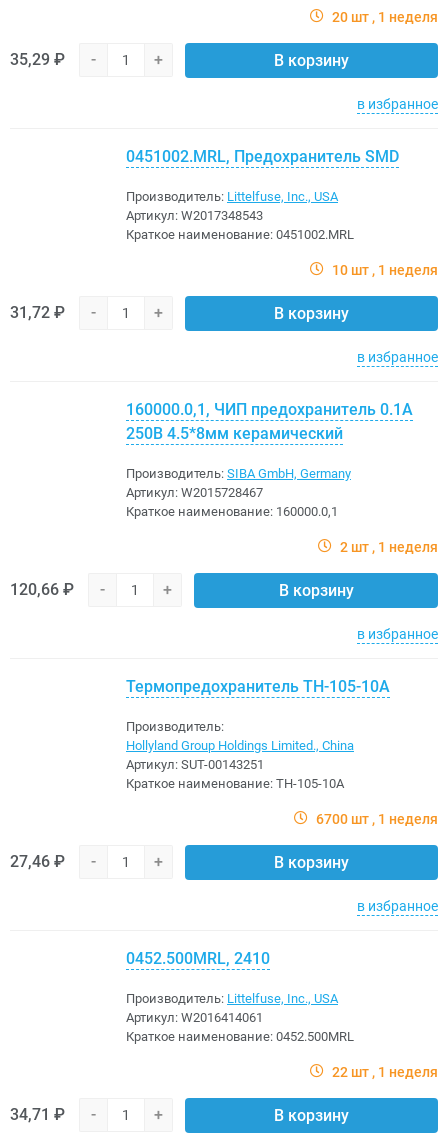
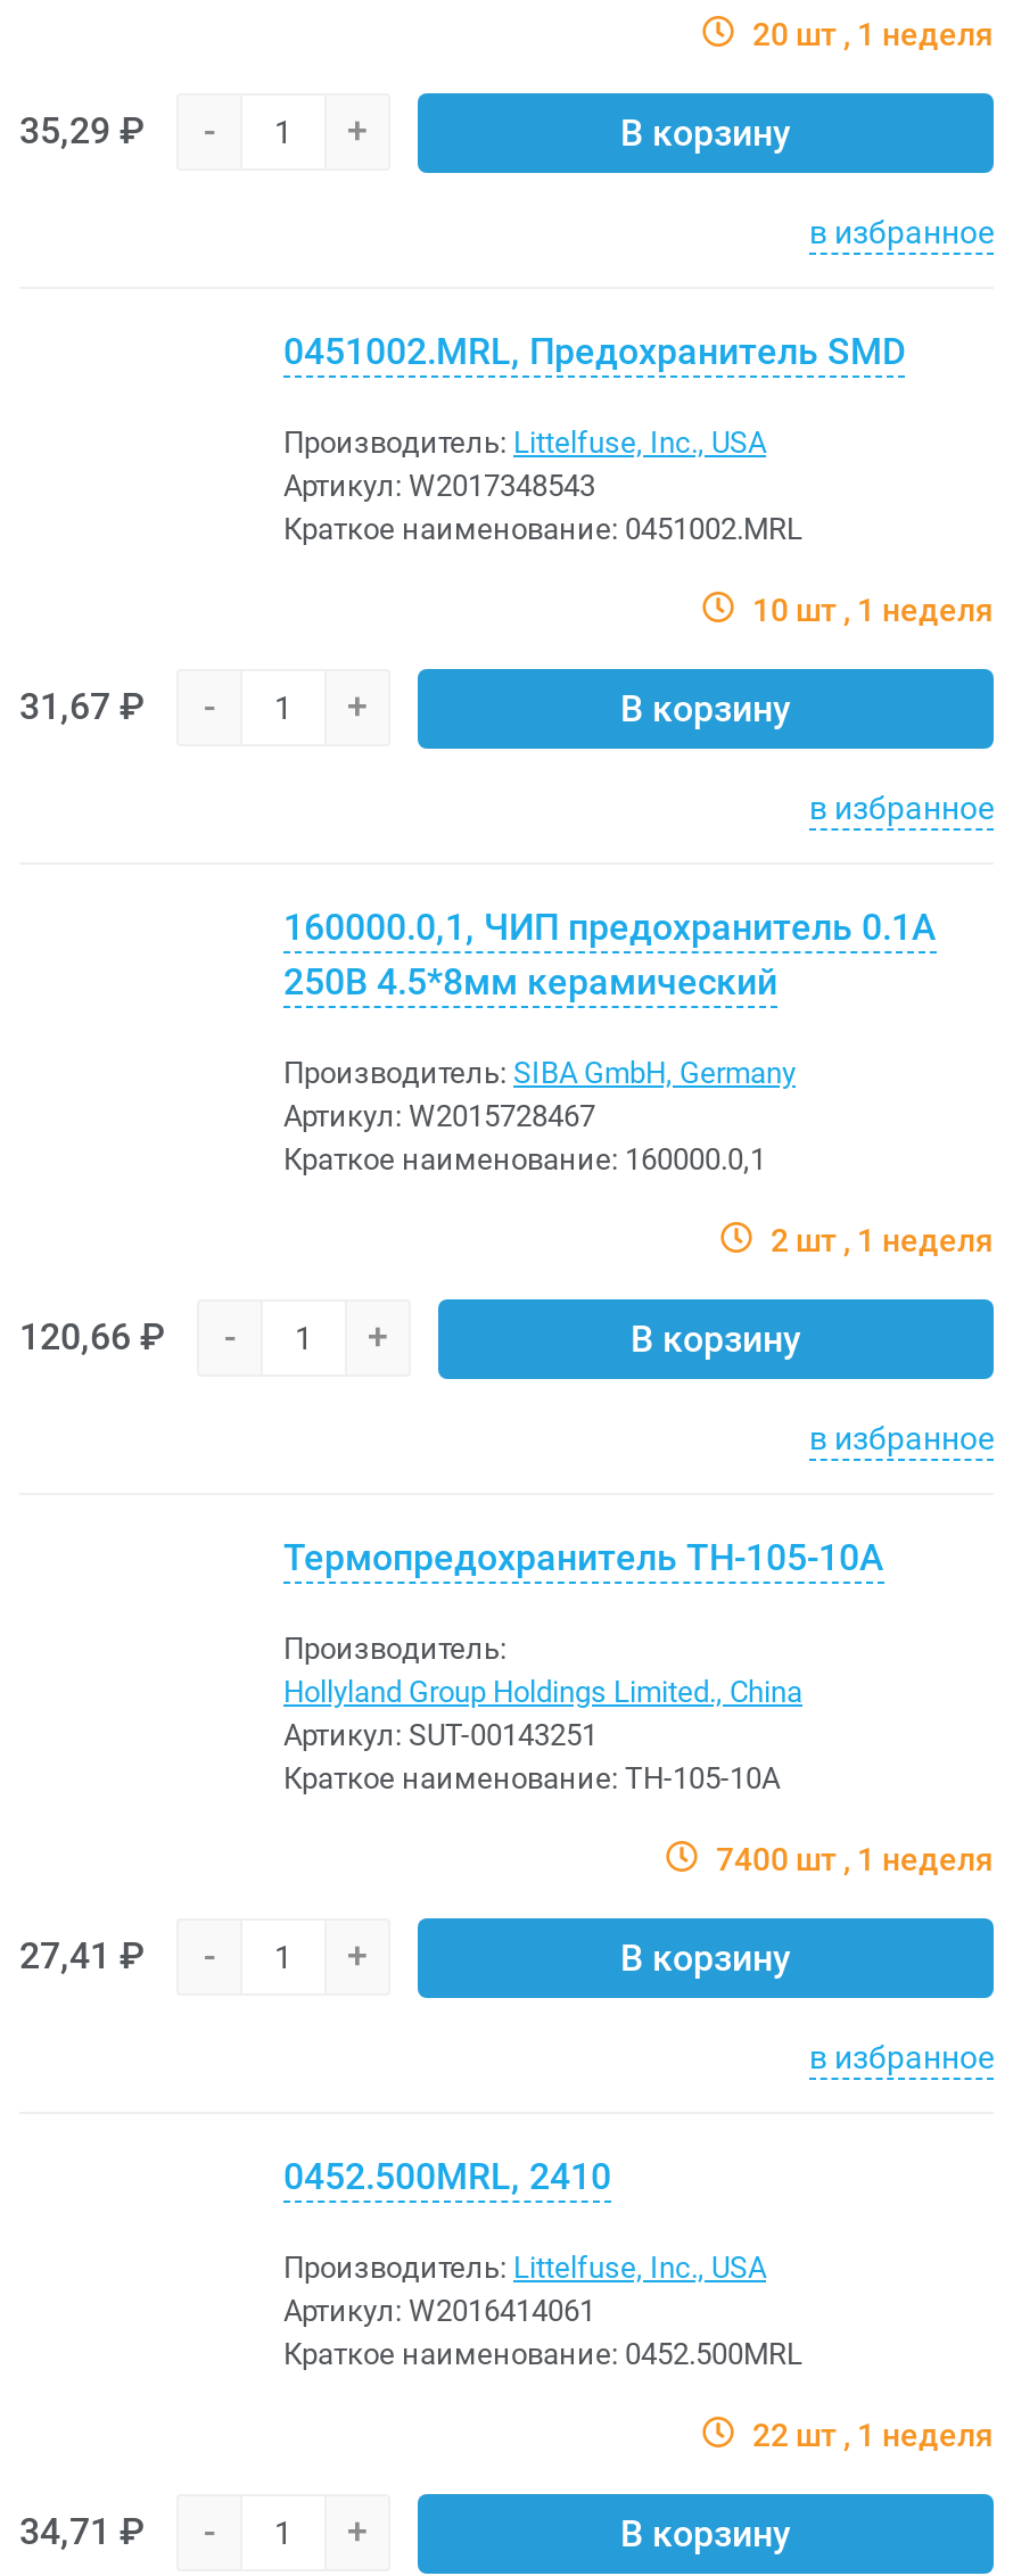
[10,303,65,322] 31,72 ₽ -> [19,685,145,729] 31,67 ₽
[316,811,438,827] 6700 шт 1 неделя -> [716,1841,994,1877] 7400 шт 1 неделя
[10,852,65,871] 27,46 ₽ -> [19,1935,145,1978] 27,41 ₽

